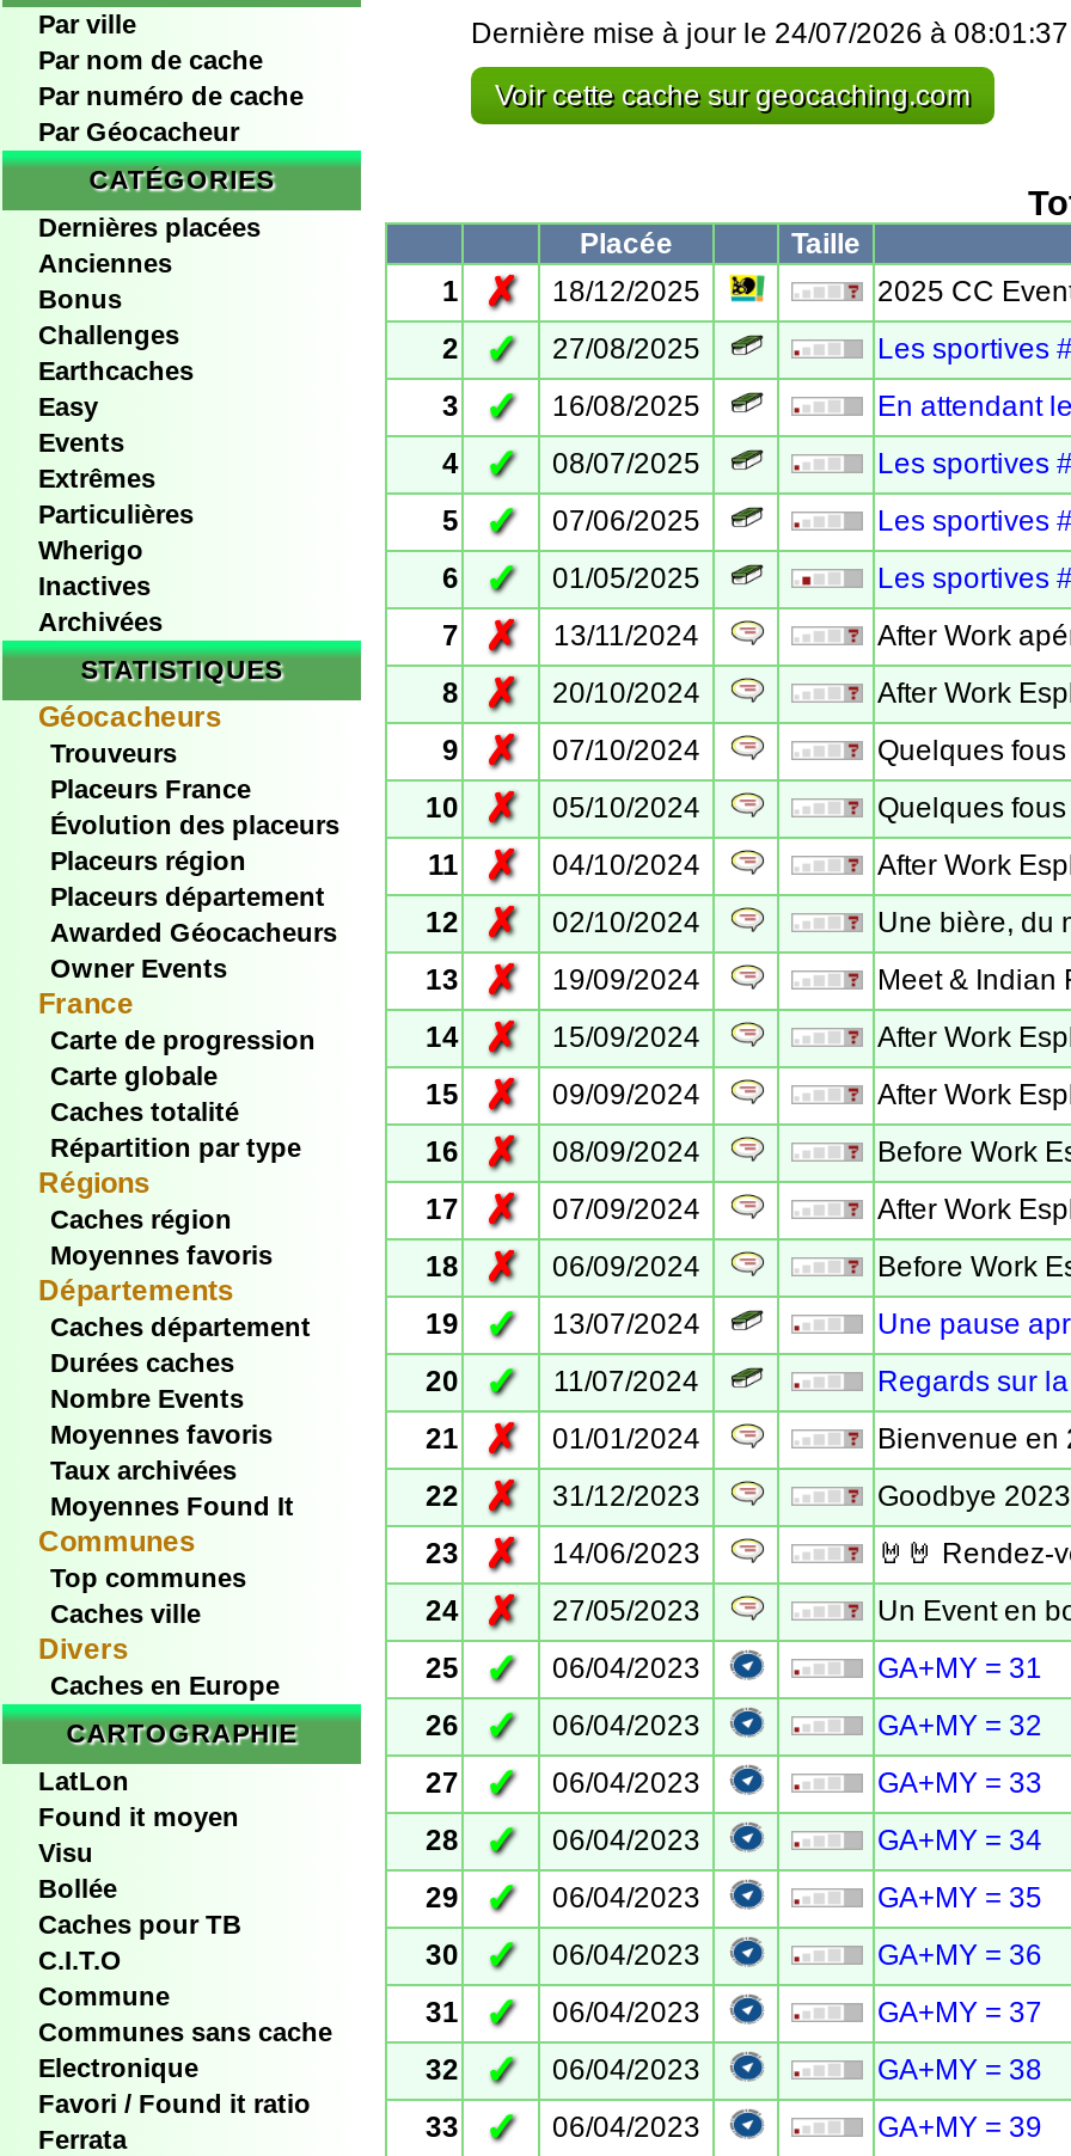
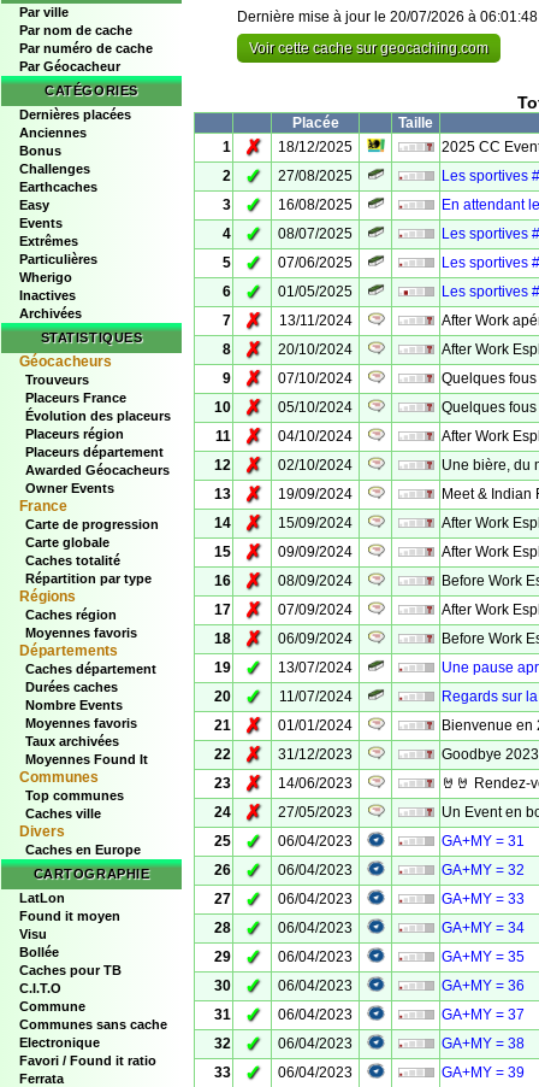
[471,17,1069,50] Dernière mise à jour le 24/07/2026 à 08:01:37 -> [237,8,538,25] Dernière mise à jour le 20/07/2026 à 06:01:48

